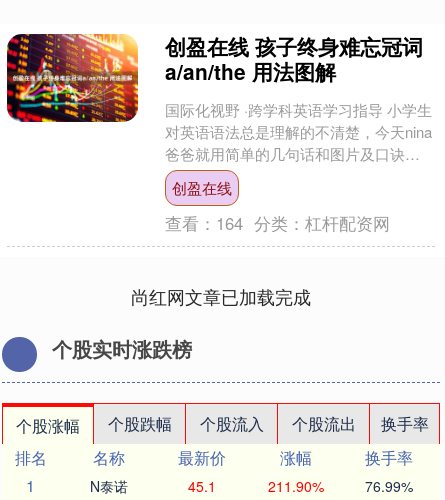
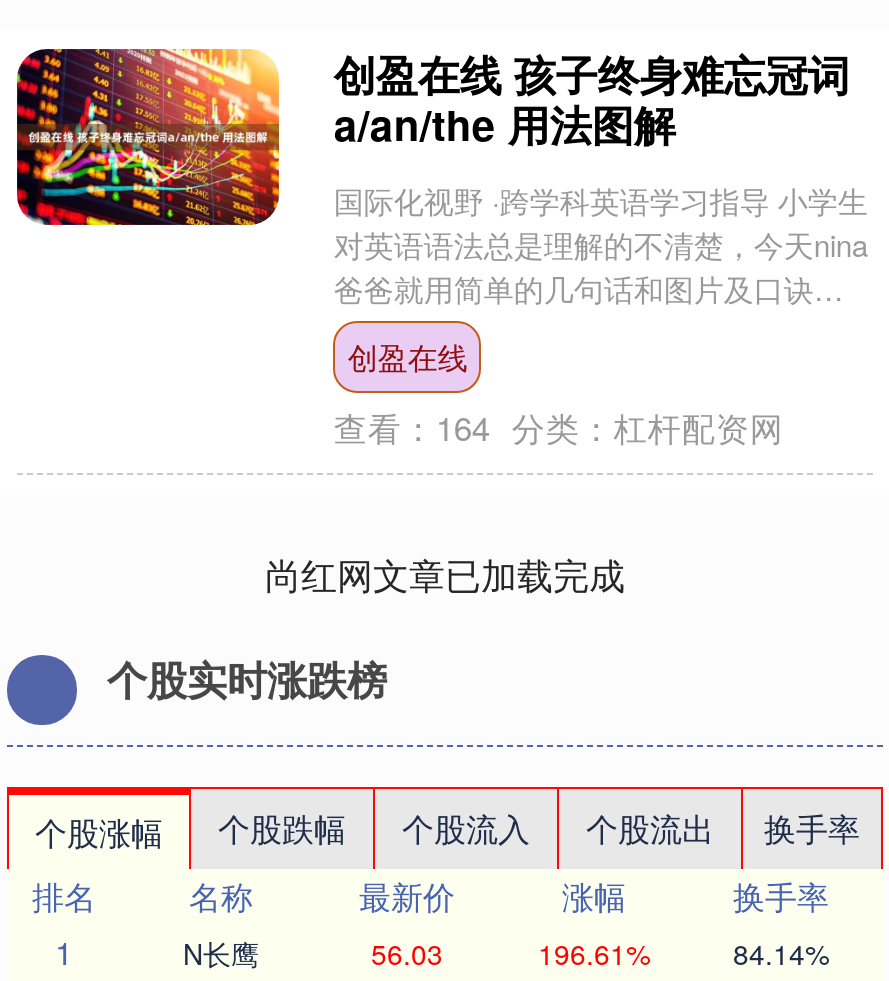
[90,476,128,496] N泰诺 -> [183,933,259,973] N长鹰
[188,476,216,496] 45.1 -> [371,933,443,973] 56.03
[267,476,323,496] 211.90% -> [538,933,650,973] 196.61%
[365,476,413,496] 76.99% -> [733,933,829,973] 84.14%

